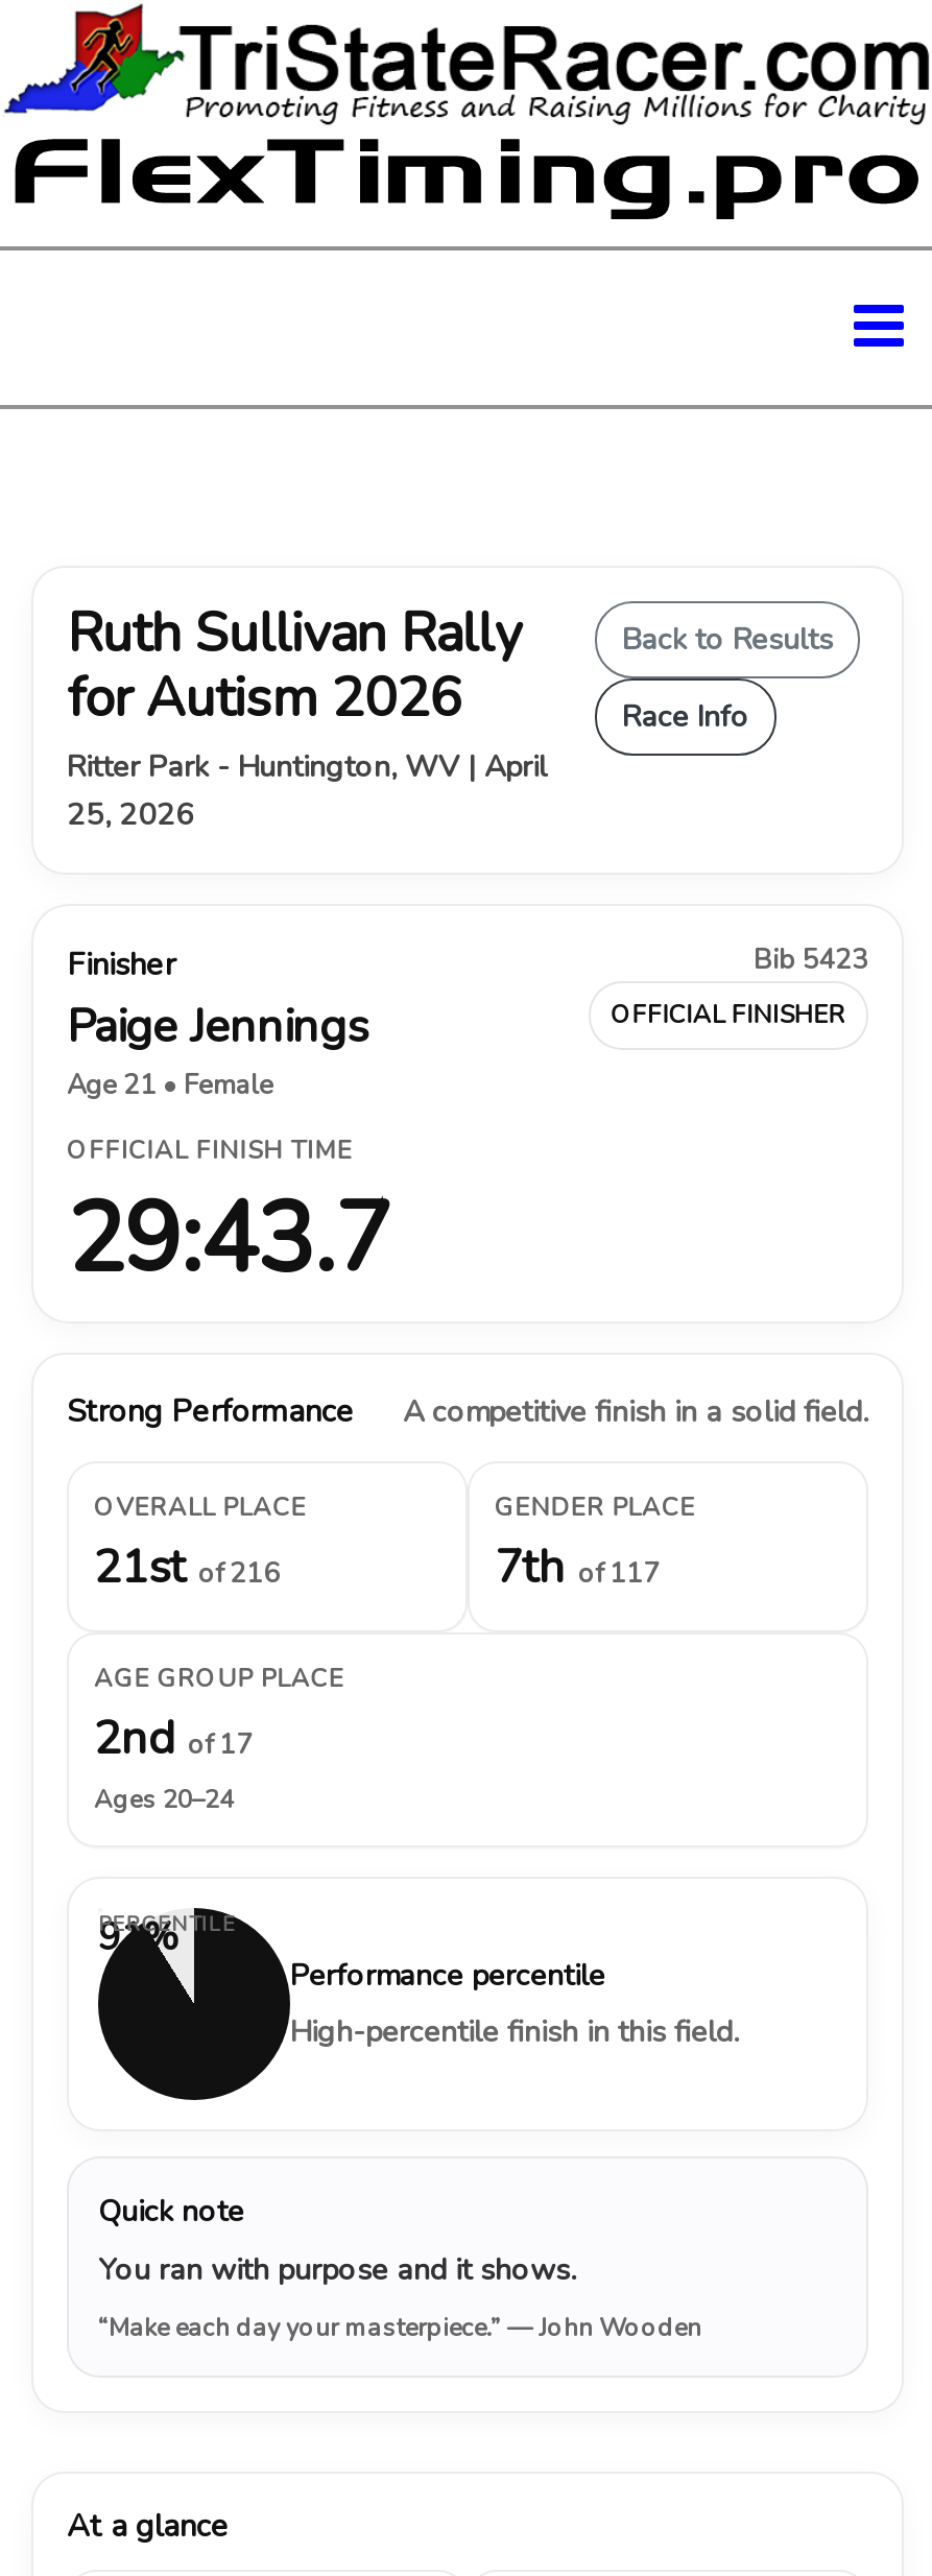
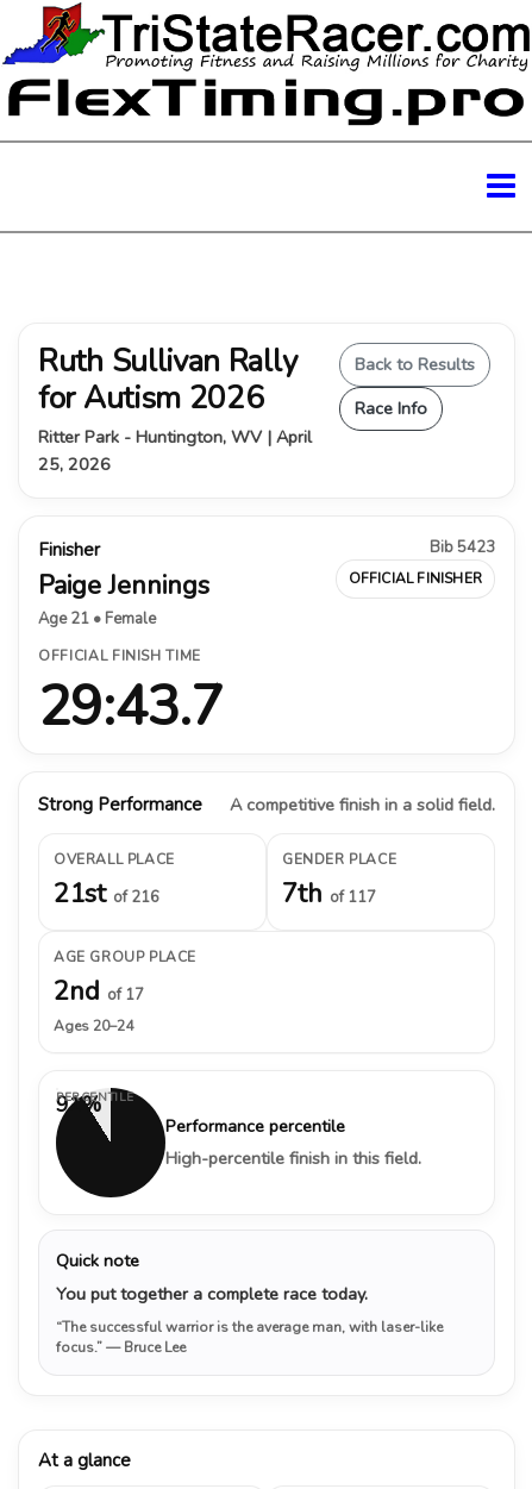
[98,2248,576,2290] You ran with purpose and it shows. -> [56,1282,368,1305] You put together a complete race today.
[98,2310,701,2344] “Make each day your masterpiece.” — John Wooden -> [56,1317,443,1357] “The successful warrior is the average man, with laser-like | focus.” — Bruce Lee

